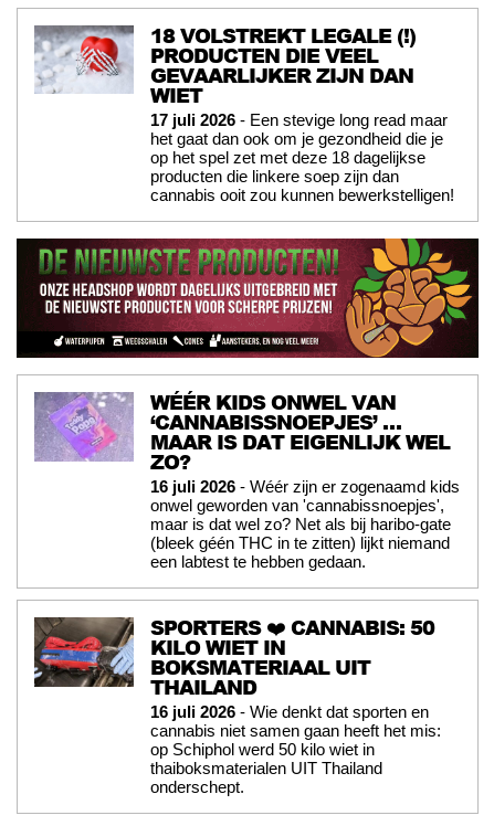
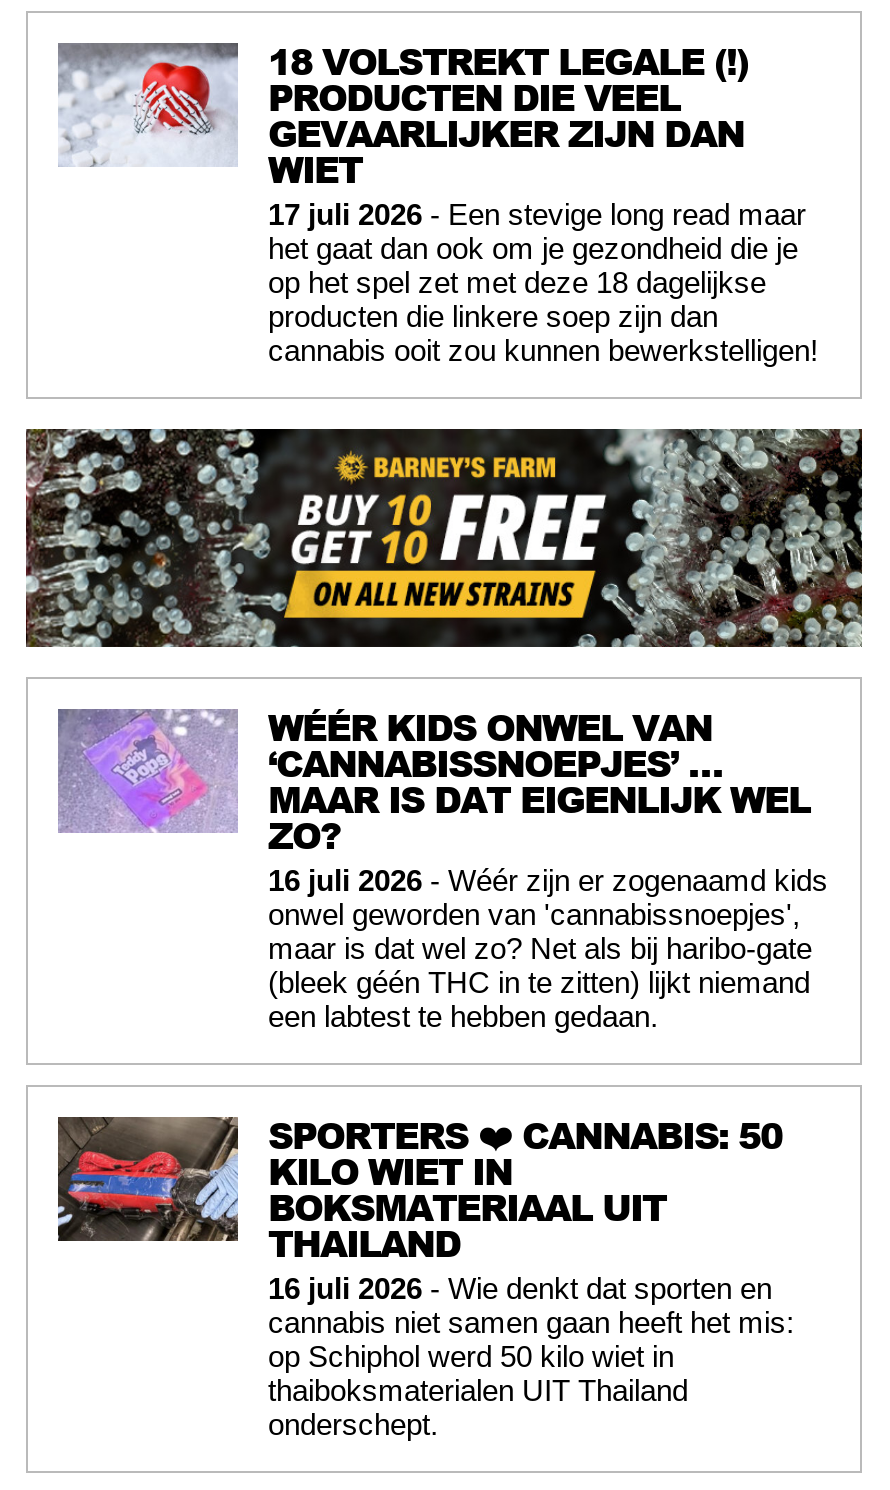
[15,237,480,359] [image] -> [24,427,864,649] [image]

